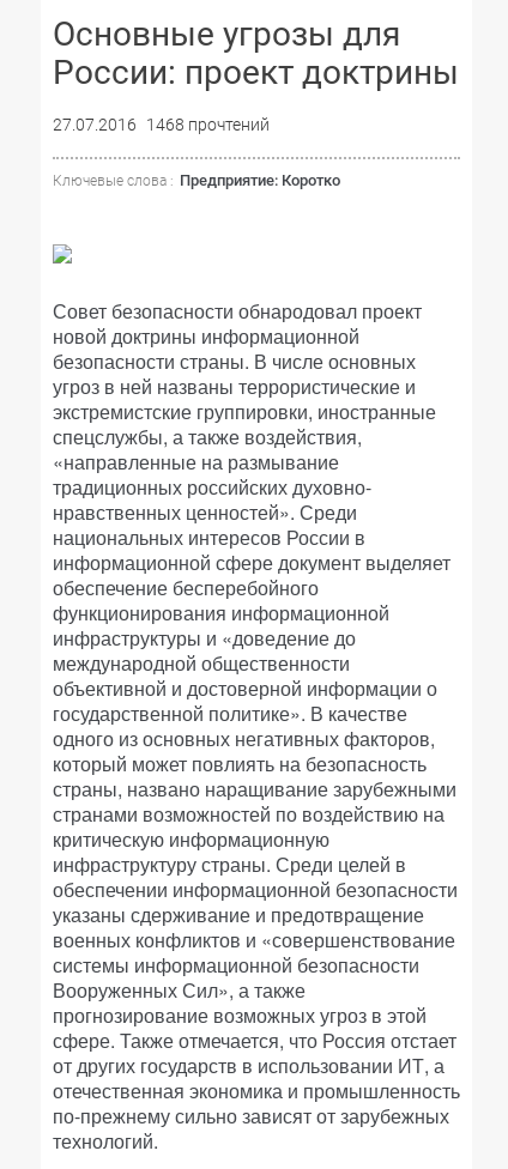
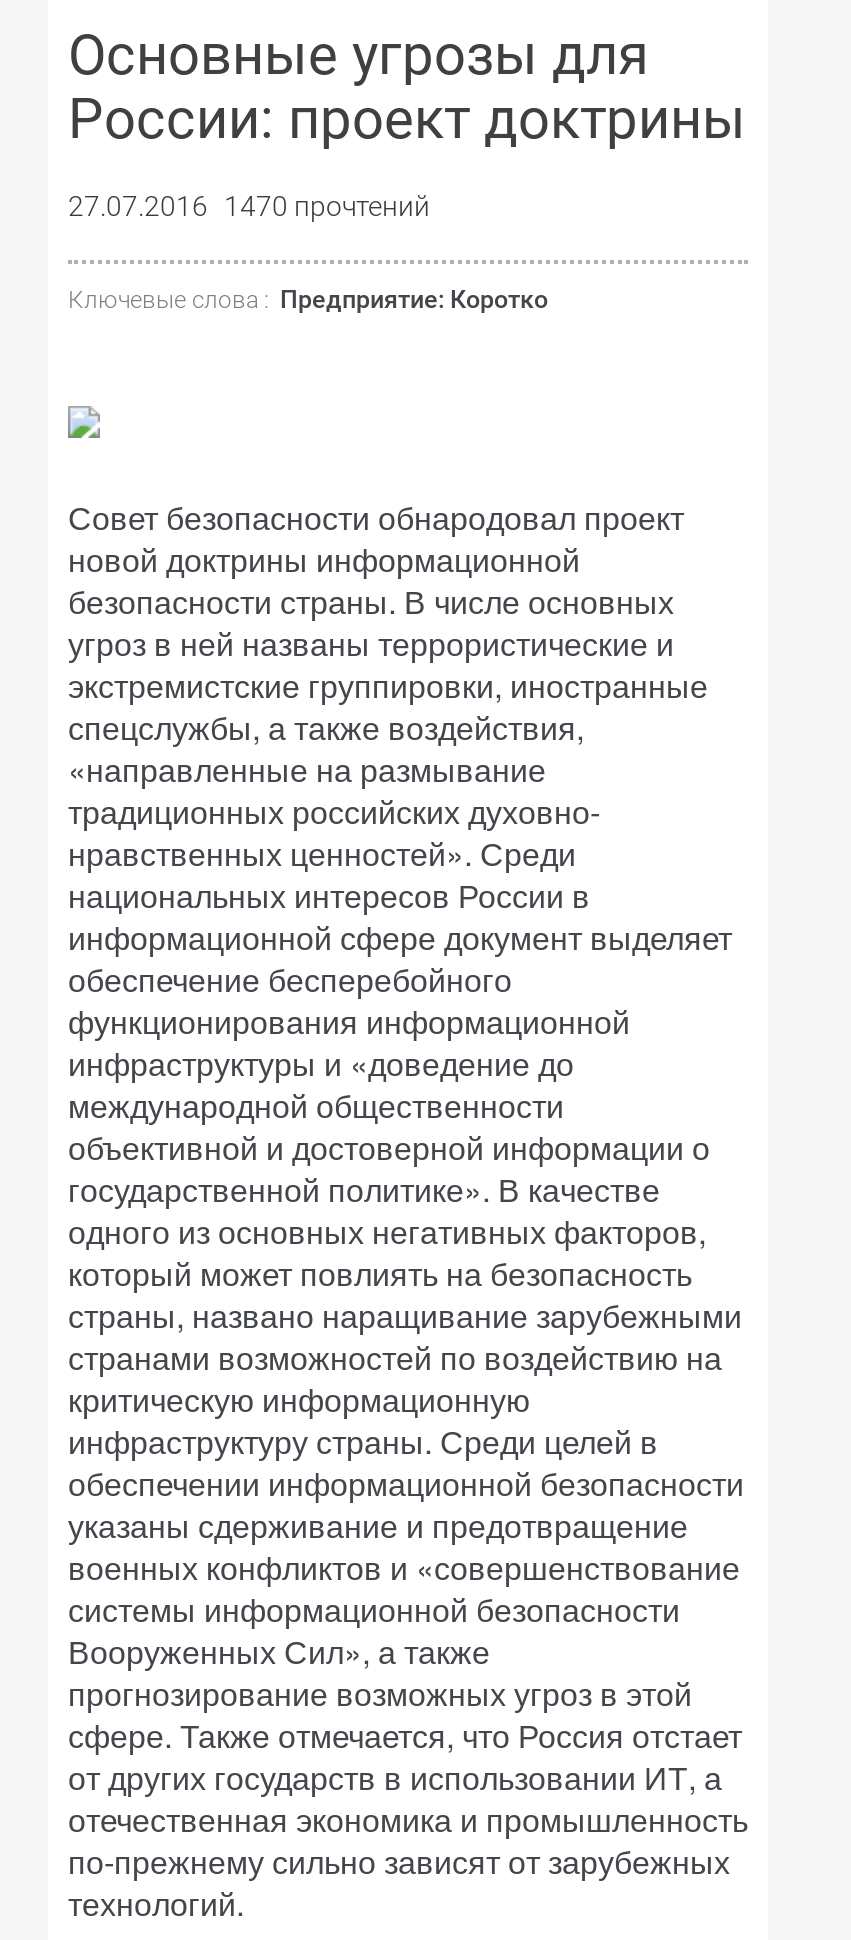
[53,115,270,134] 27.07.2016 1468 прочтений -> [68,190,430,222] 27.07.2016 1470 прочтений

